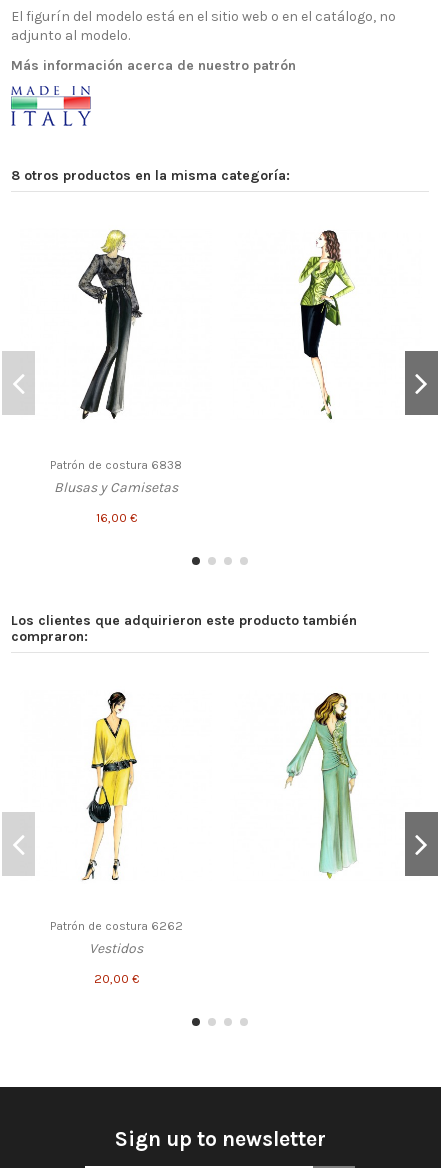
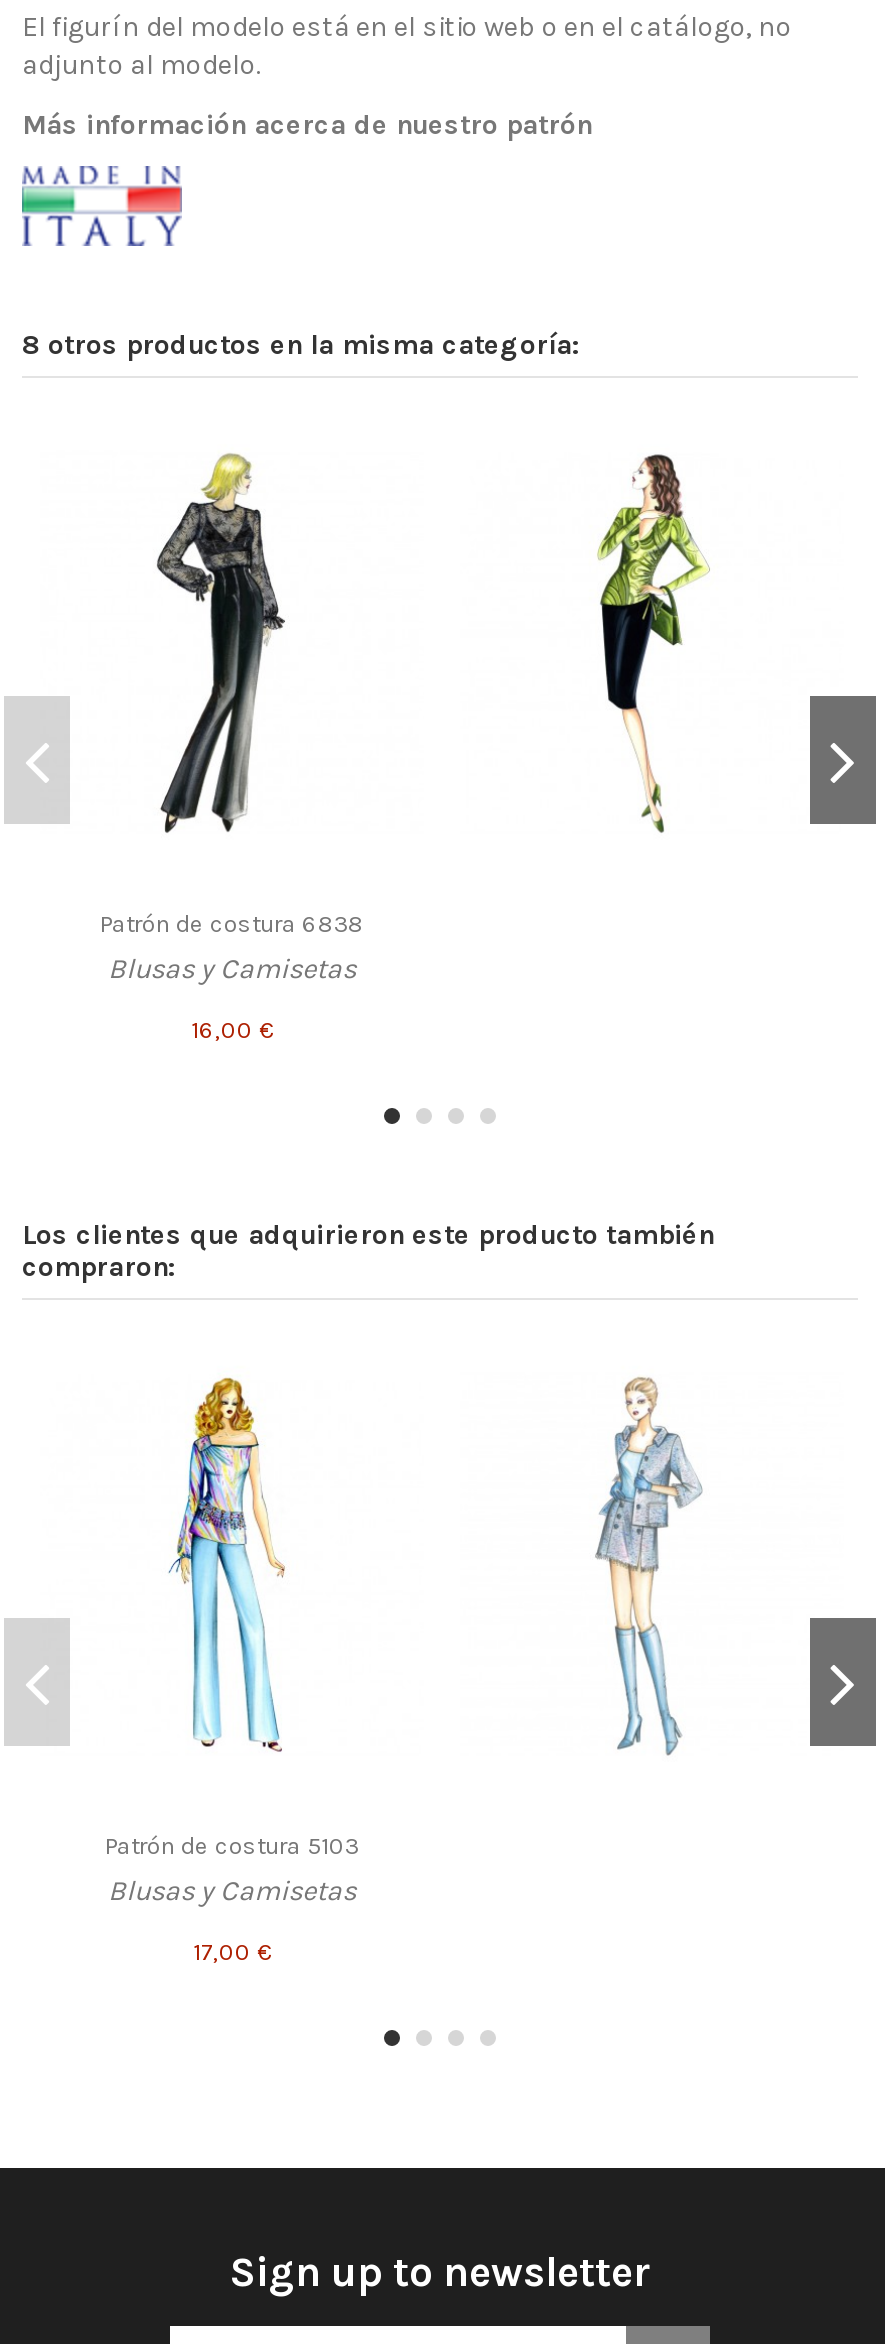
[49,691,182,957] [image] | Patrón de costura 6262 | Vestidos -> [105,1378,359,1907] [image] | Patrón de costura 5103 | Blusas y Camisetas
[285,692,357,880] [image] -> [572,1376,712,1756] [image]
[93,972,138,986] 20,00 € -> [193,1938,271,1966] 17,00 €

